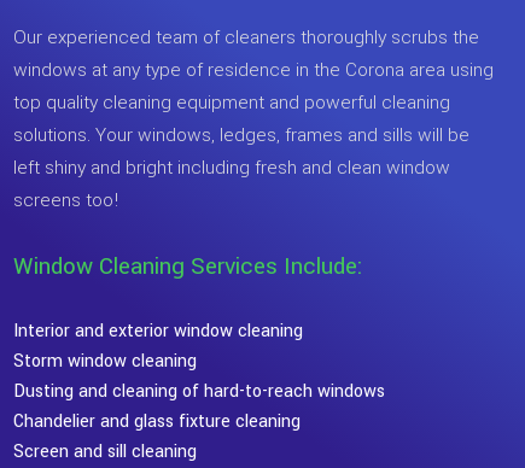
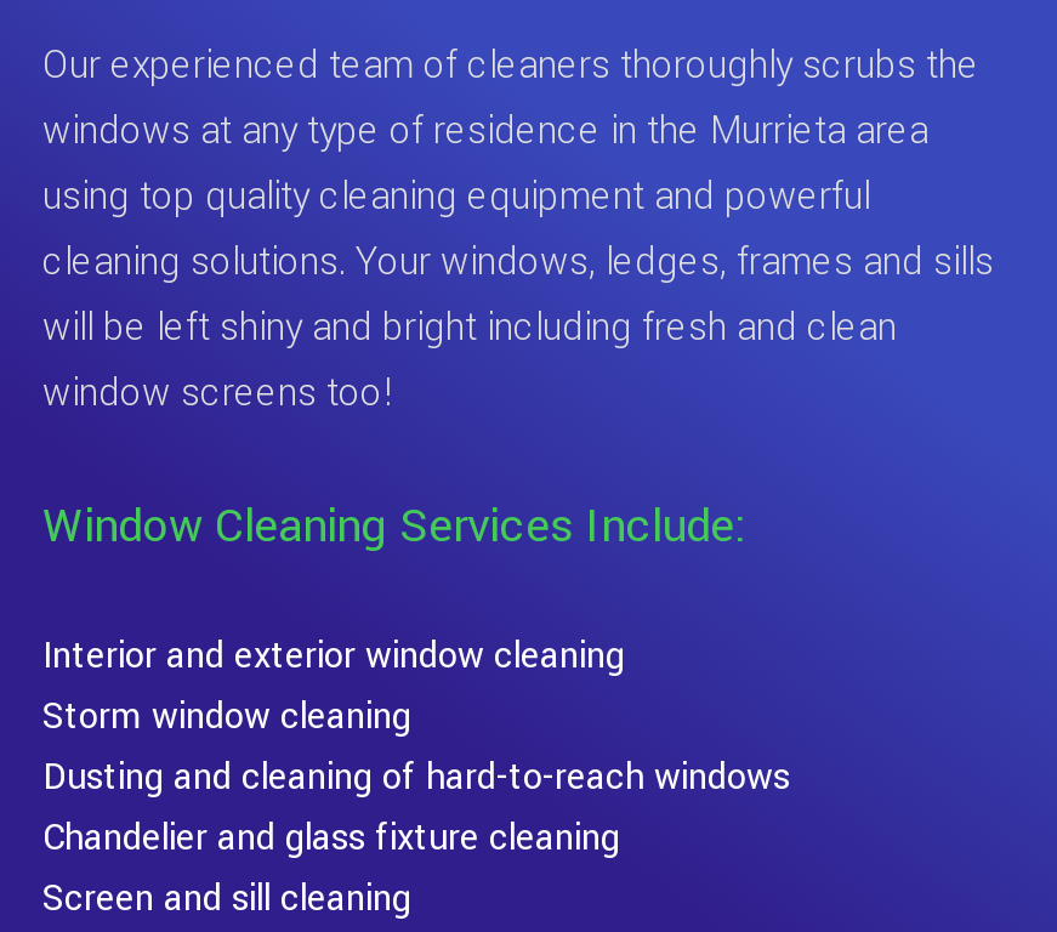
[13,57,494,214] windows at any type of residence in the Corona area using | top quality cleaning equipment and powerful cleaning | solutions. Your windows, ledges, frames and sills will be | left shiny and bright including fresh and clean window | screens too! -> [42,106,994,421] windows at any type of residence in the Murrieta area | using top quality cleaning equipment and powerful | cleaning solutions. Your windows, ledges, frames and sills | will be left shiny and bright including fresh and clean | window screens too!

